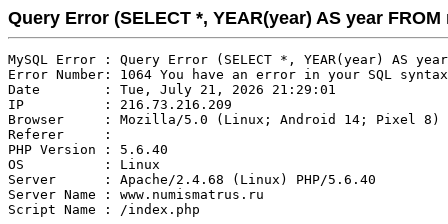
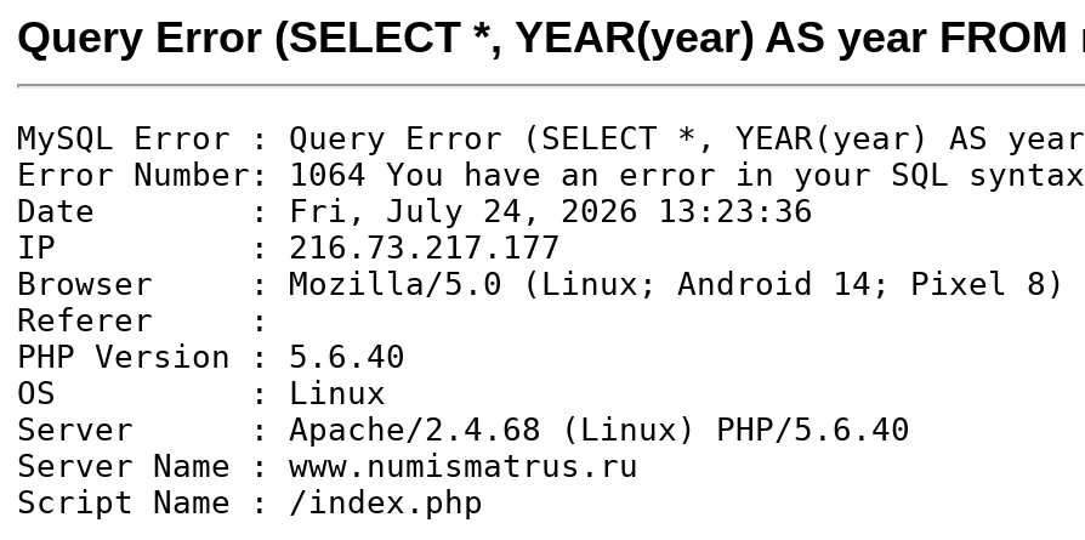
[8,82,336,97] Date : Tue, July 21, 2026 21:29:01 -> [17,193,813,229] Date : Fri, July 24, 2026 13:23:36
[8,97,232,112] IP : 216.73.216.209 -> [17,229,561,266] IP : 216.73.217.177

